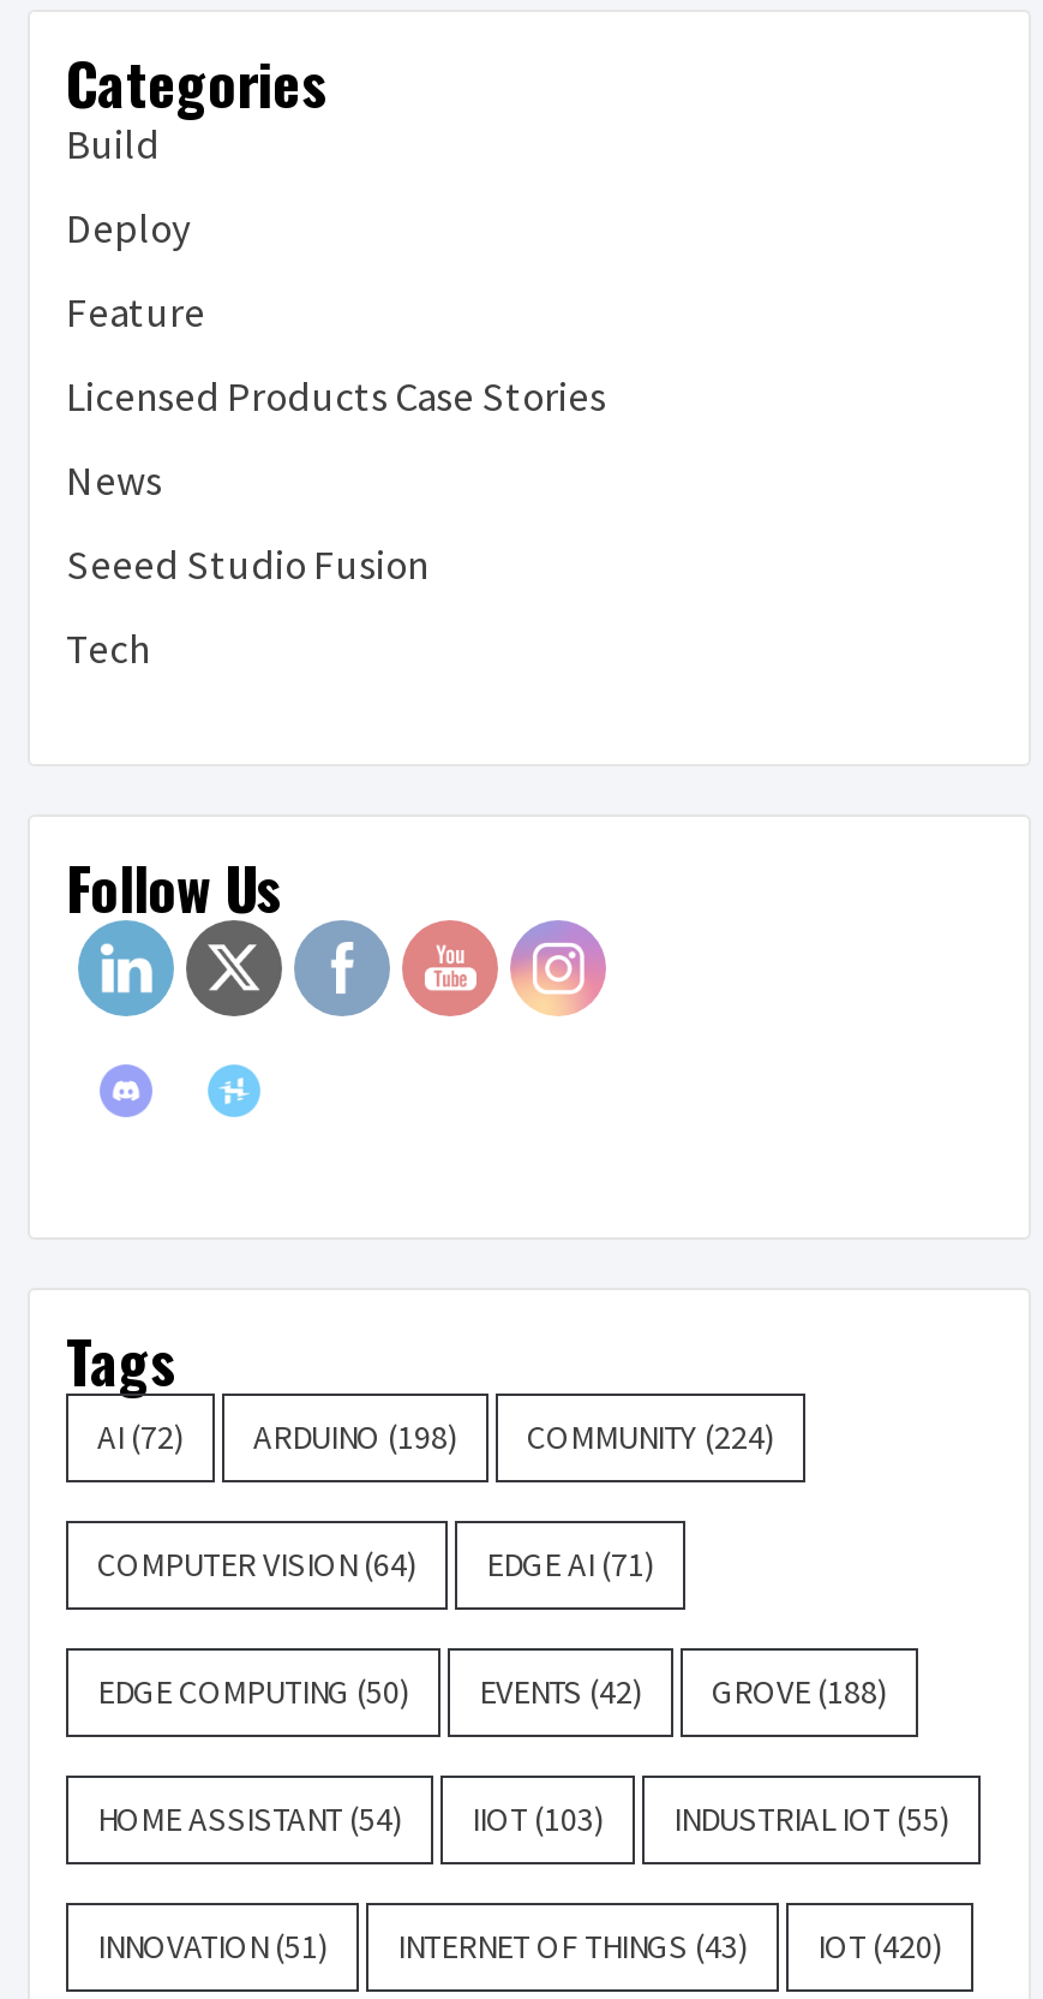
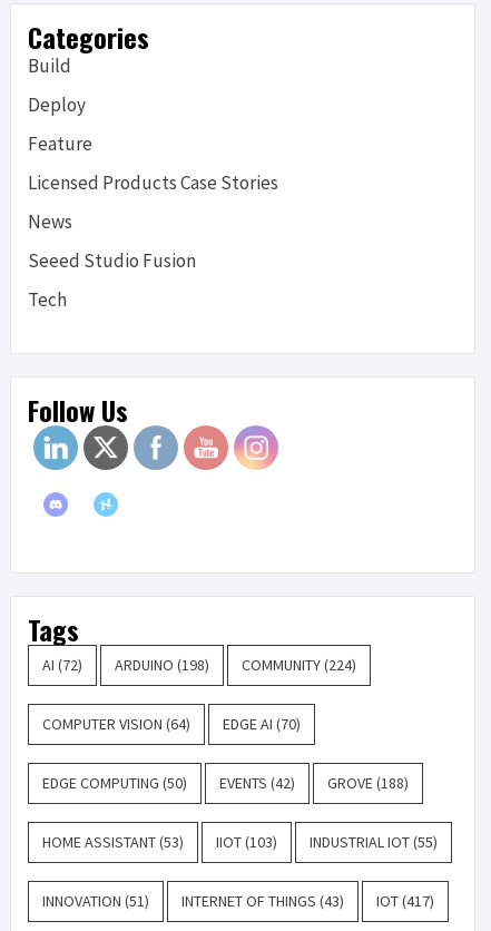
[97,1542,654,1585] COMPUTER VISION (64) EDGE AI (71) -> [42,714,301,734] COMPUTER VISION (64) EDGE AI (70)
[97,1797,402,1840] HOME ASSISTANT (54) -> [42,832,184,852] HOME ASSISTANT (53)
[97,1924,942,1967] INNOVATION (51) INTERNET OF THINGS (43) IOT (420) -> [42,891,434,911] INNOVATION (51) INTERNET OF THINGS (43) IOT (417)

